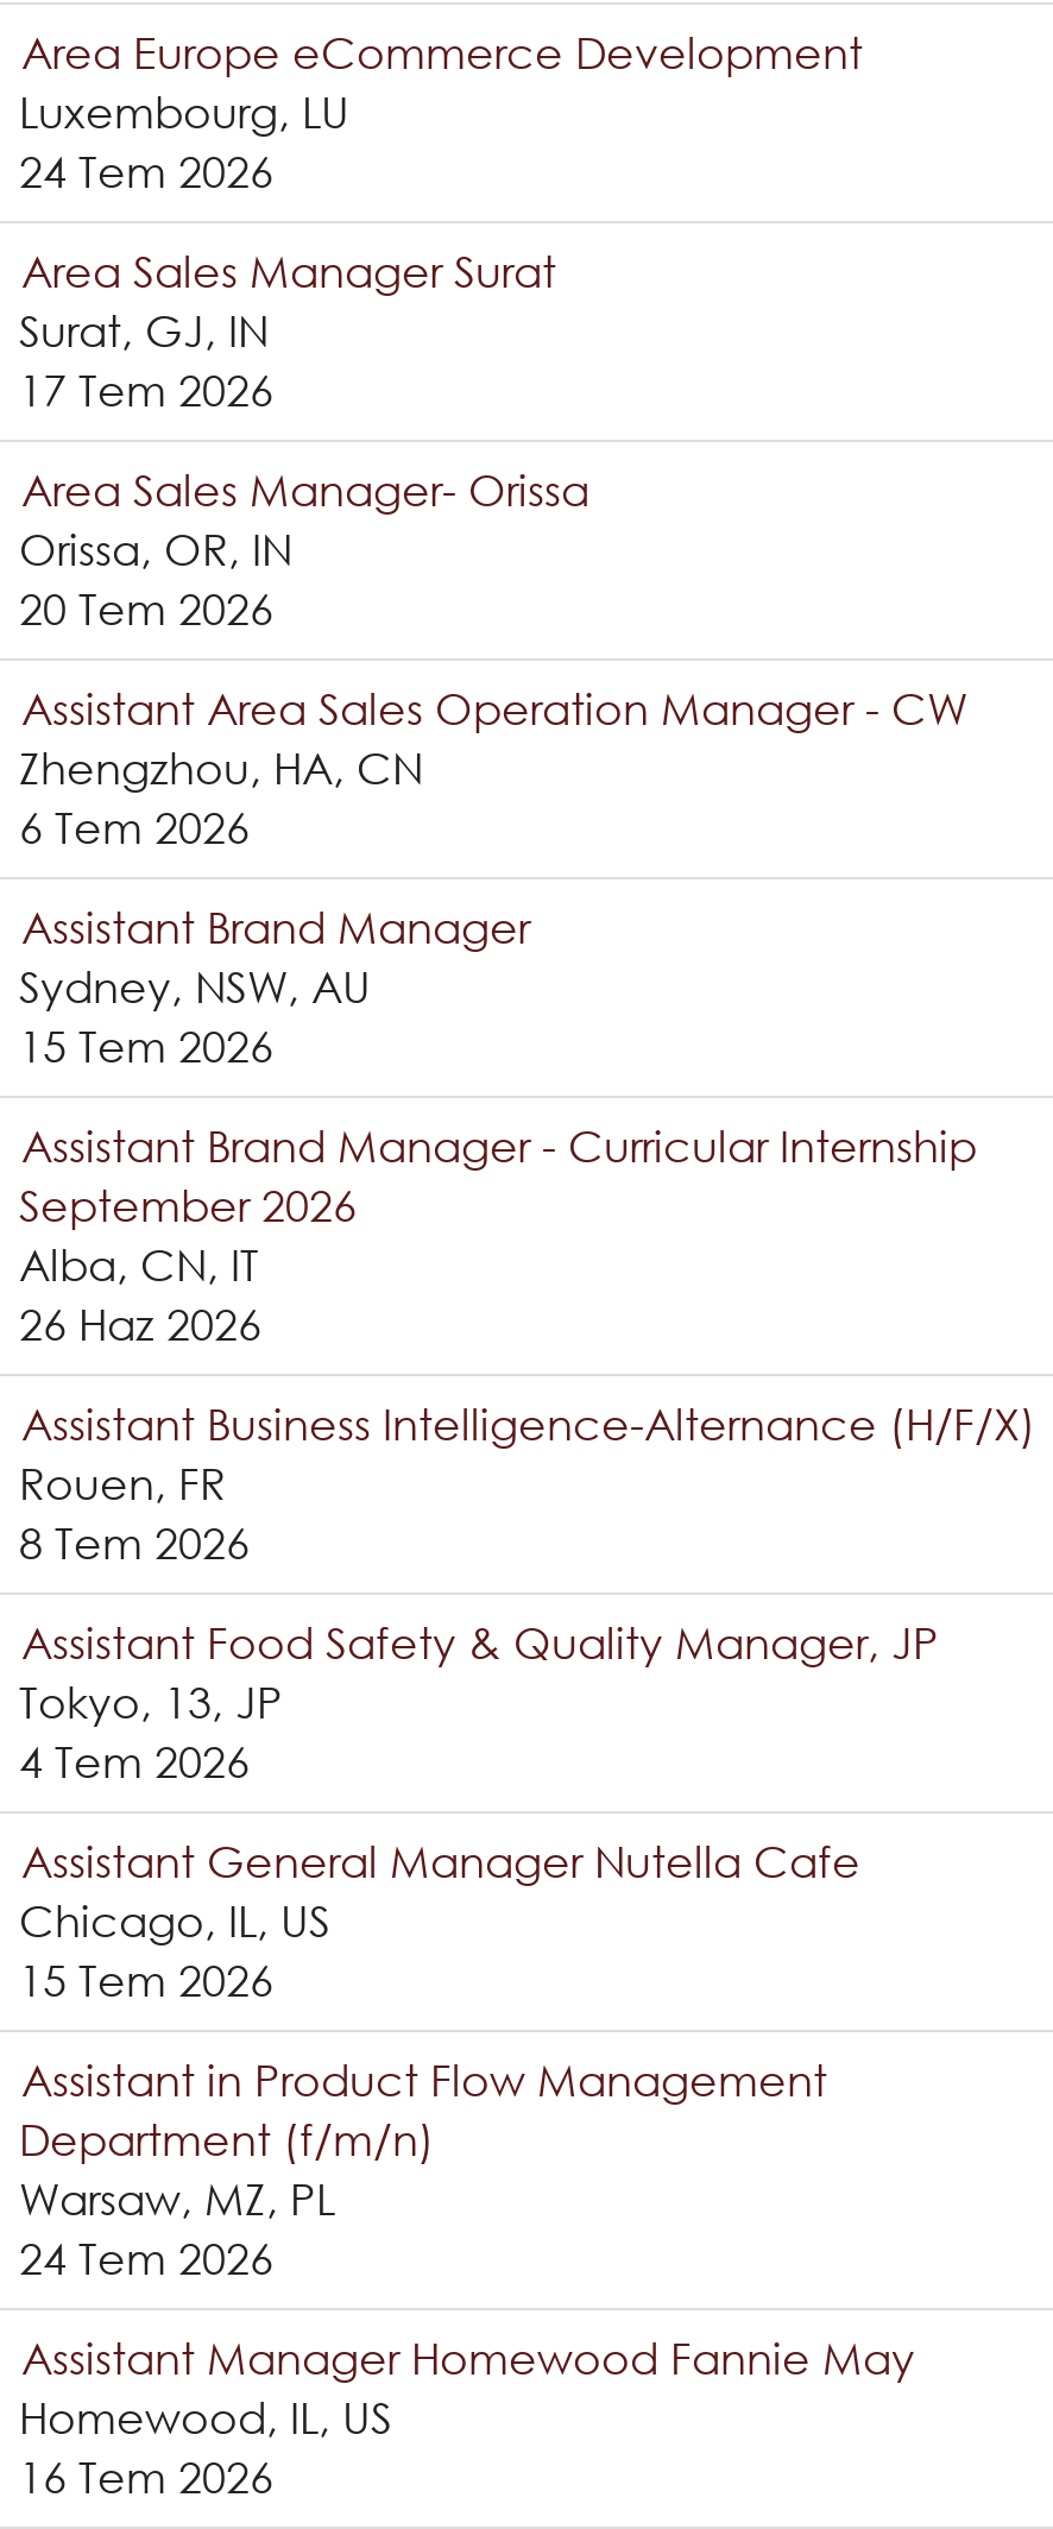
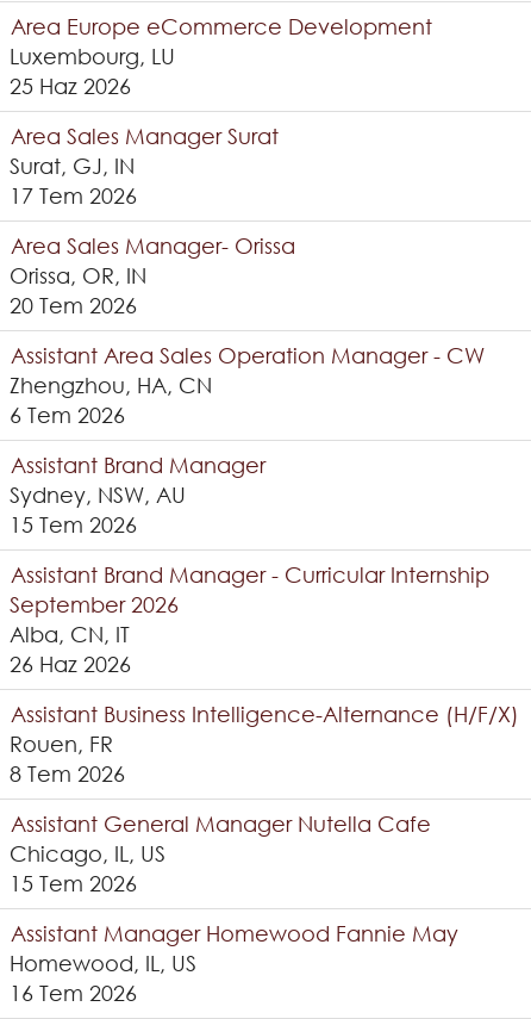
[19,144,273,196] 24 Tem 2026 -> [10,72,131,98] 25 Haz 2026
[19,1615,939,1786] Assistant Food Safety & Quality Manager, JP | Tokyo, 13, JP | 4 Tem 2026 -> none
[19,2052,827,2283] Assistant in Product Flow Management | Department (f/m/n) | Warsaw, MZ, PL | 24 Tem 2026 -> none

